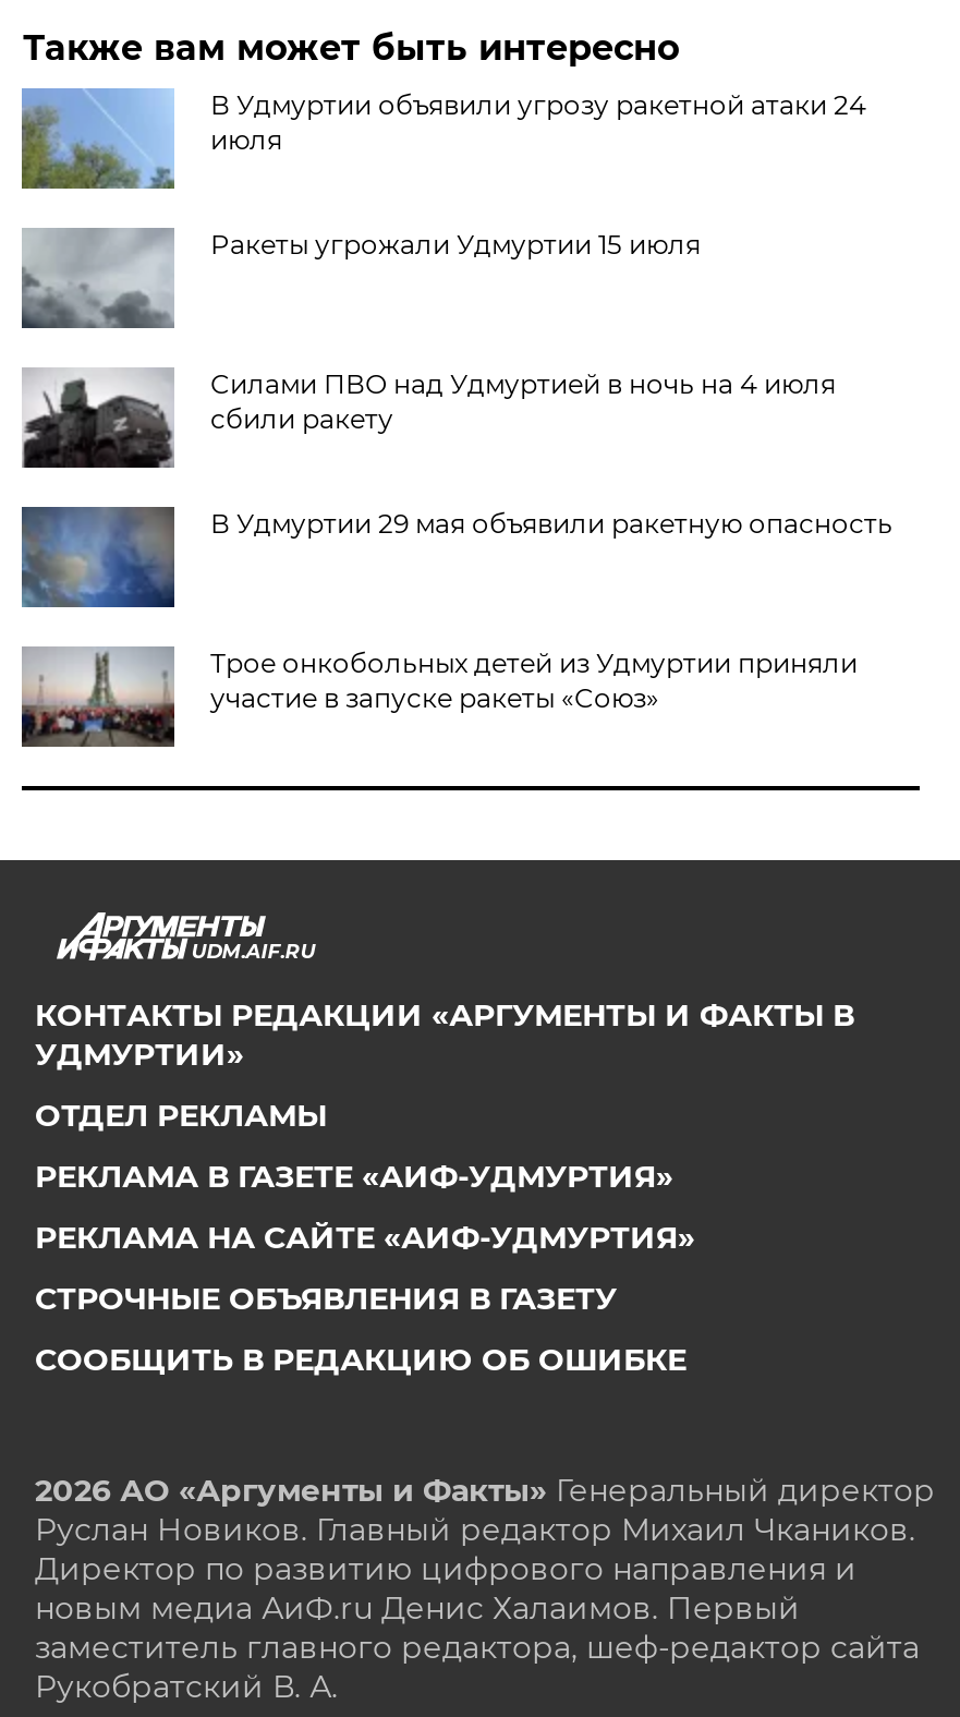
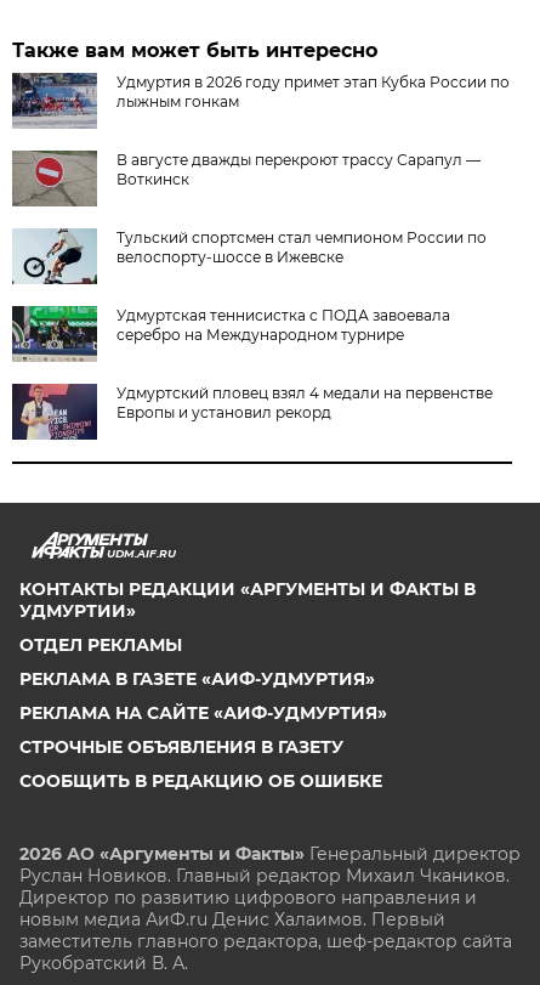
[20,86,866,189] [image] | В Удмуртии объявили угрозу ракетной атаки 24 | июля -> [11,72,510,129] [image] | Удмуртия в 2026 году примет этап Кубка России по | лыжным гонкам
[22,228,700,328] [image] | Ракеты угрожали Удмуртии 15 июля -> [12,149,481,206] [image] | В августе дважды перекроют трассу Сарапул — | Воткинск
[22,367,836,470] [image] | Силами ПВО над Удмуртией в ночь на 4 июля | сбили ракету -> [12,228,487,285] [image] | Тульский спортсмен стал чемпионом России по | велоспорту-шоссе в Ижевске
[20,507,892,609] [image] | В Удмуртии 29 мая объявили ракетную опасность -> [11,305,451,363] [image] | Удмуртская теннисистка с ПОДА завоевала | серебро на Международном турнире
[20,646,857,749] [image] | Трое онкобольных детей из Удмуртии приняли | участие в запуске ракеты «Союз» -> [12,383,493,440] [image] | Удмуртский пловец взял 4 медали на первенстве | Европы и установил рекорд

